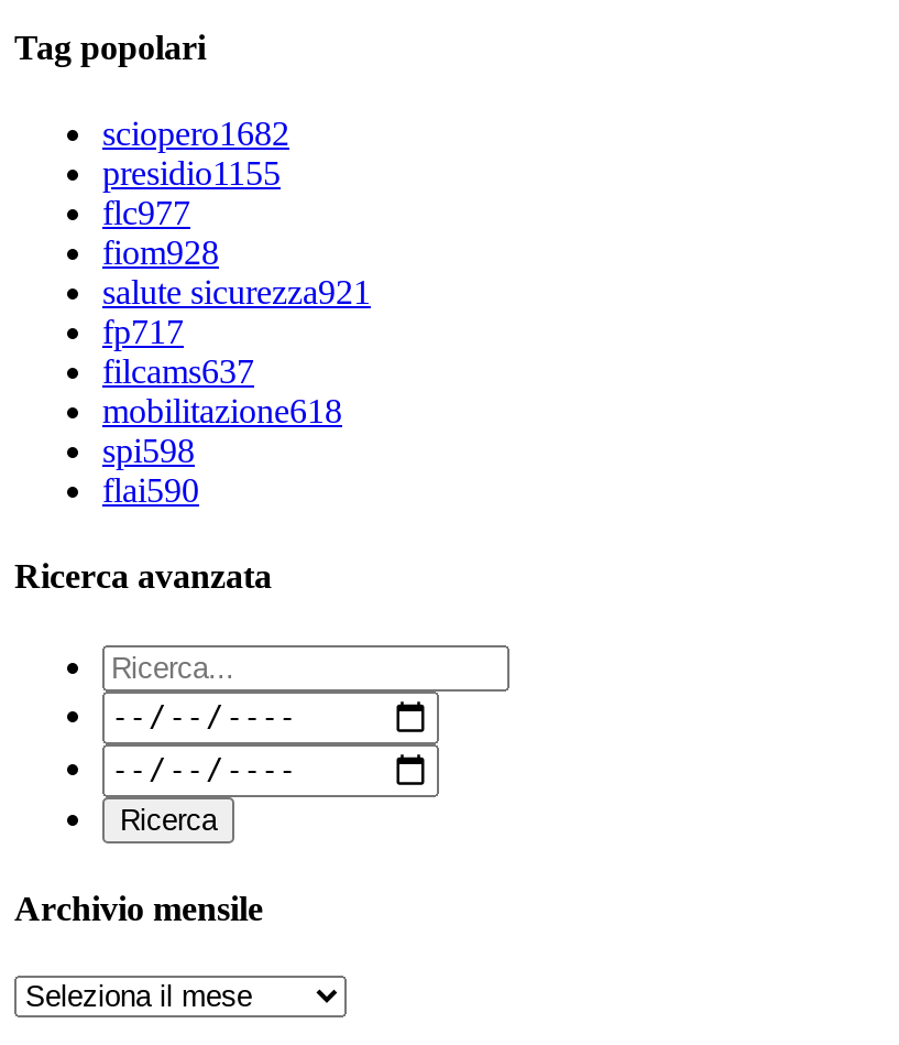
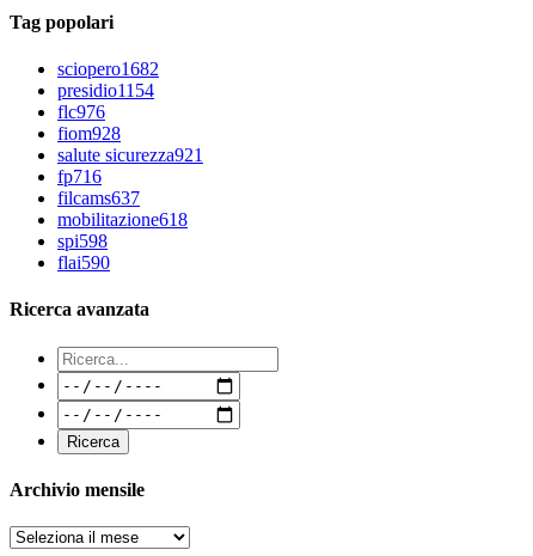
[102,154,281,192] presidio1155 -> [57,80,154,101] presidio1154
[102,194,190,231] flc977 -> [57,102,105,122] flc976
[102,313,184,350] fp717 -> [57,166,102,187] fp716

